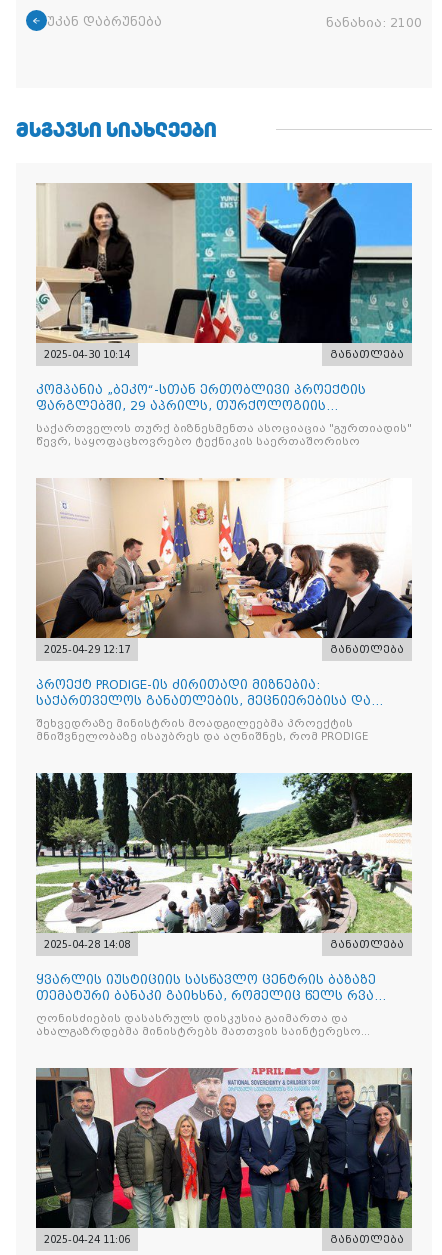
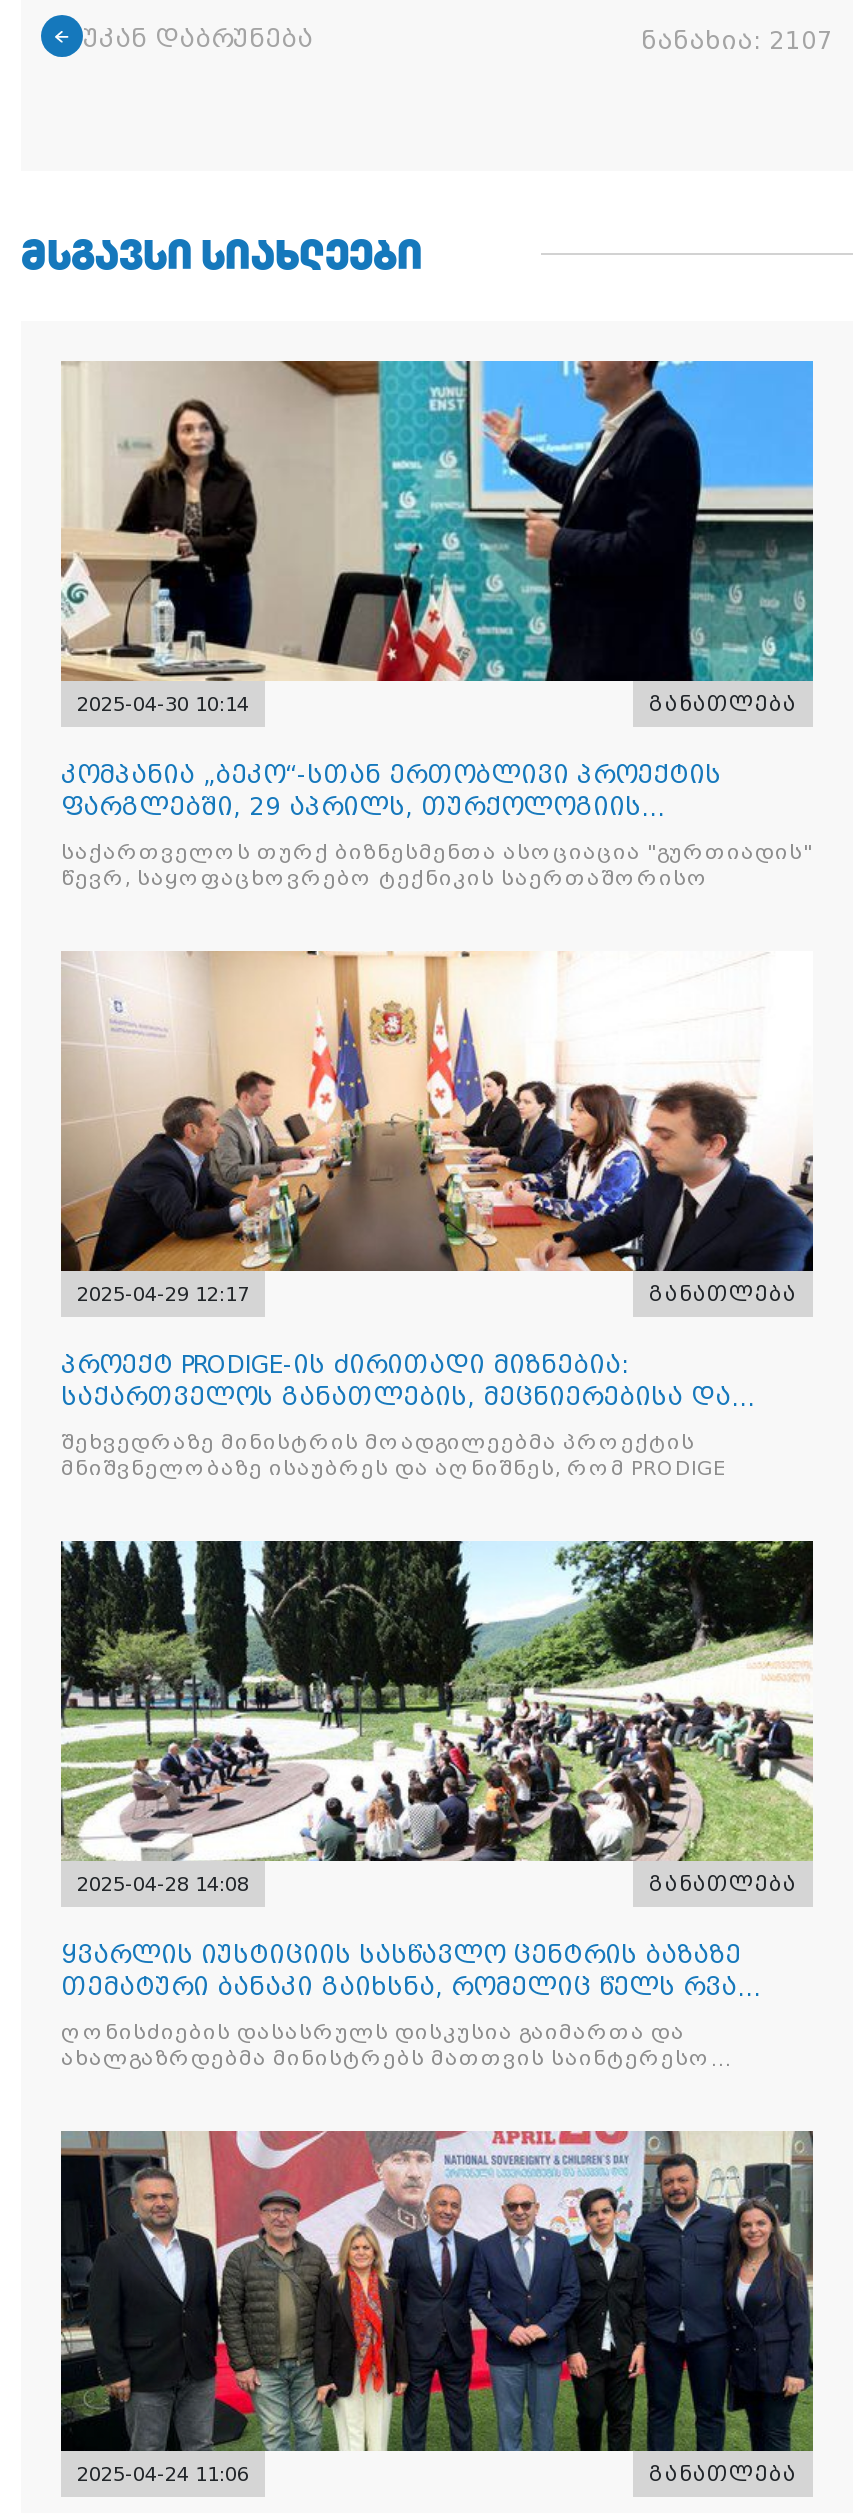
[326,16,422,30] ნანახია: 2100 -> [641,28,833,56] ნანახია: 2107

